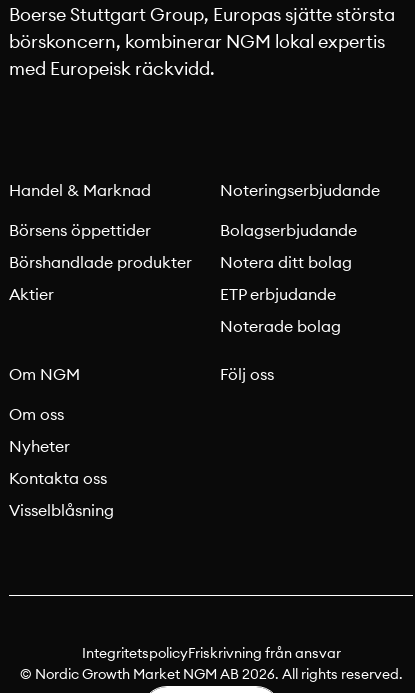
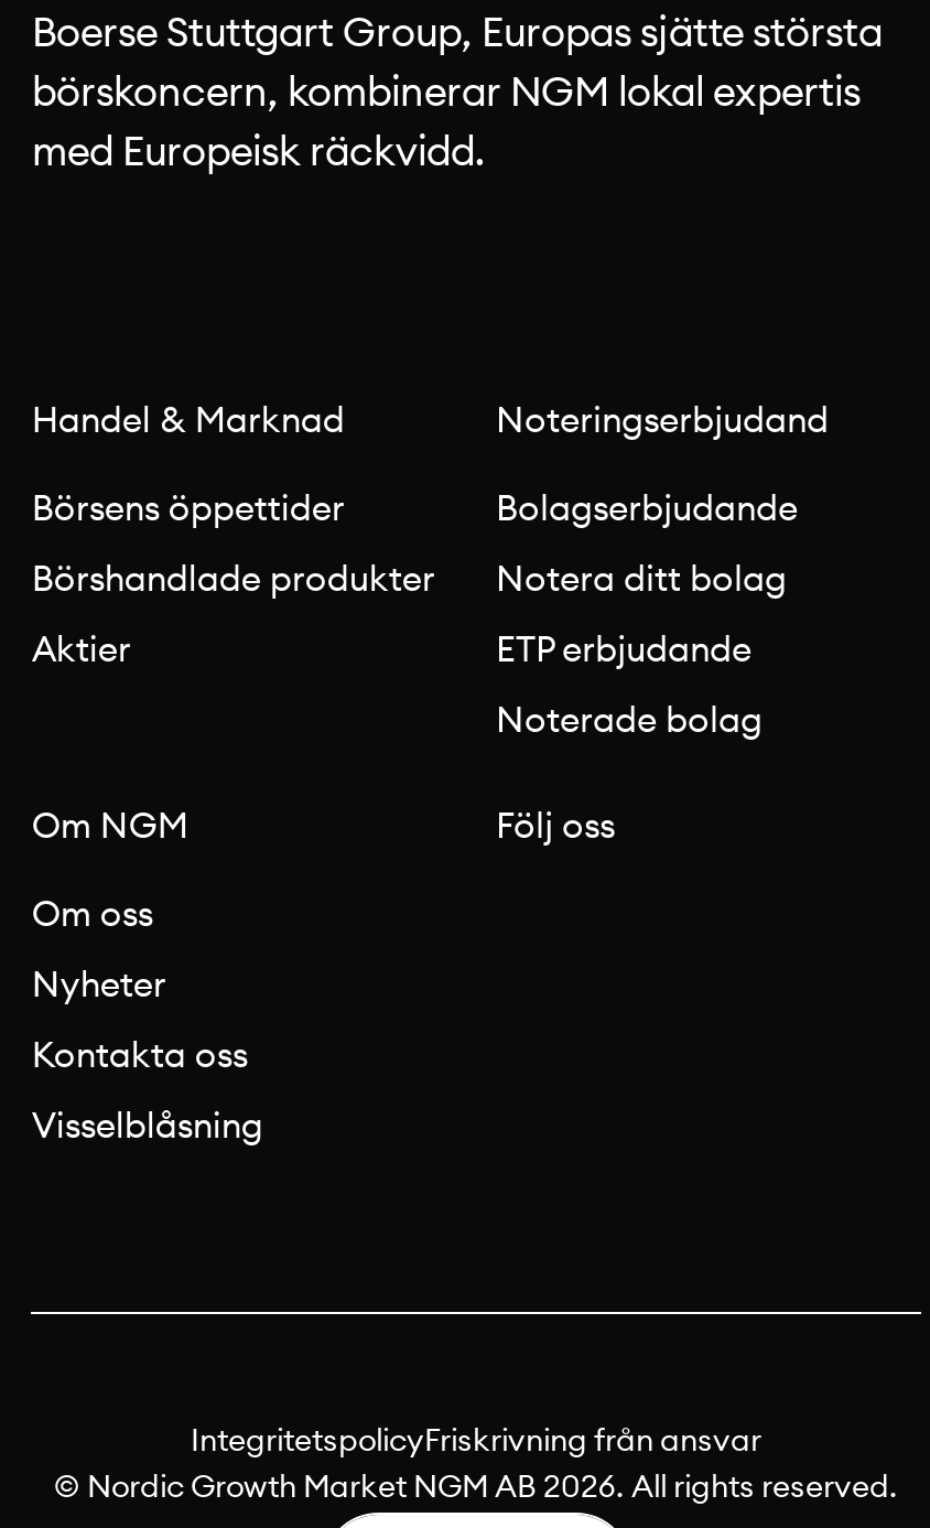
[220,183,380,199] Noteringserbjudande -> [496,403,829,438] Noteringserbjudand

